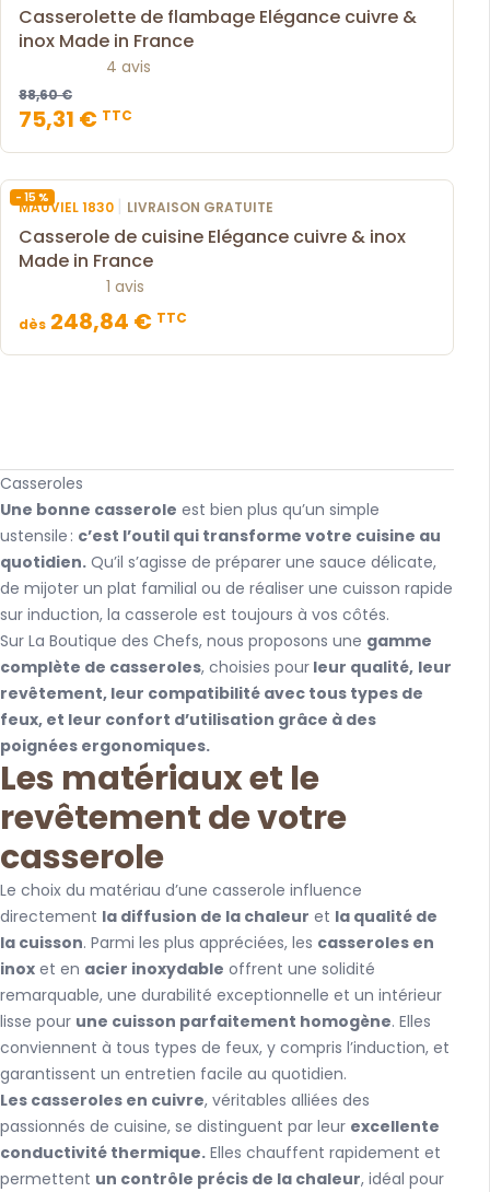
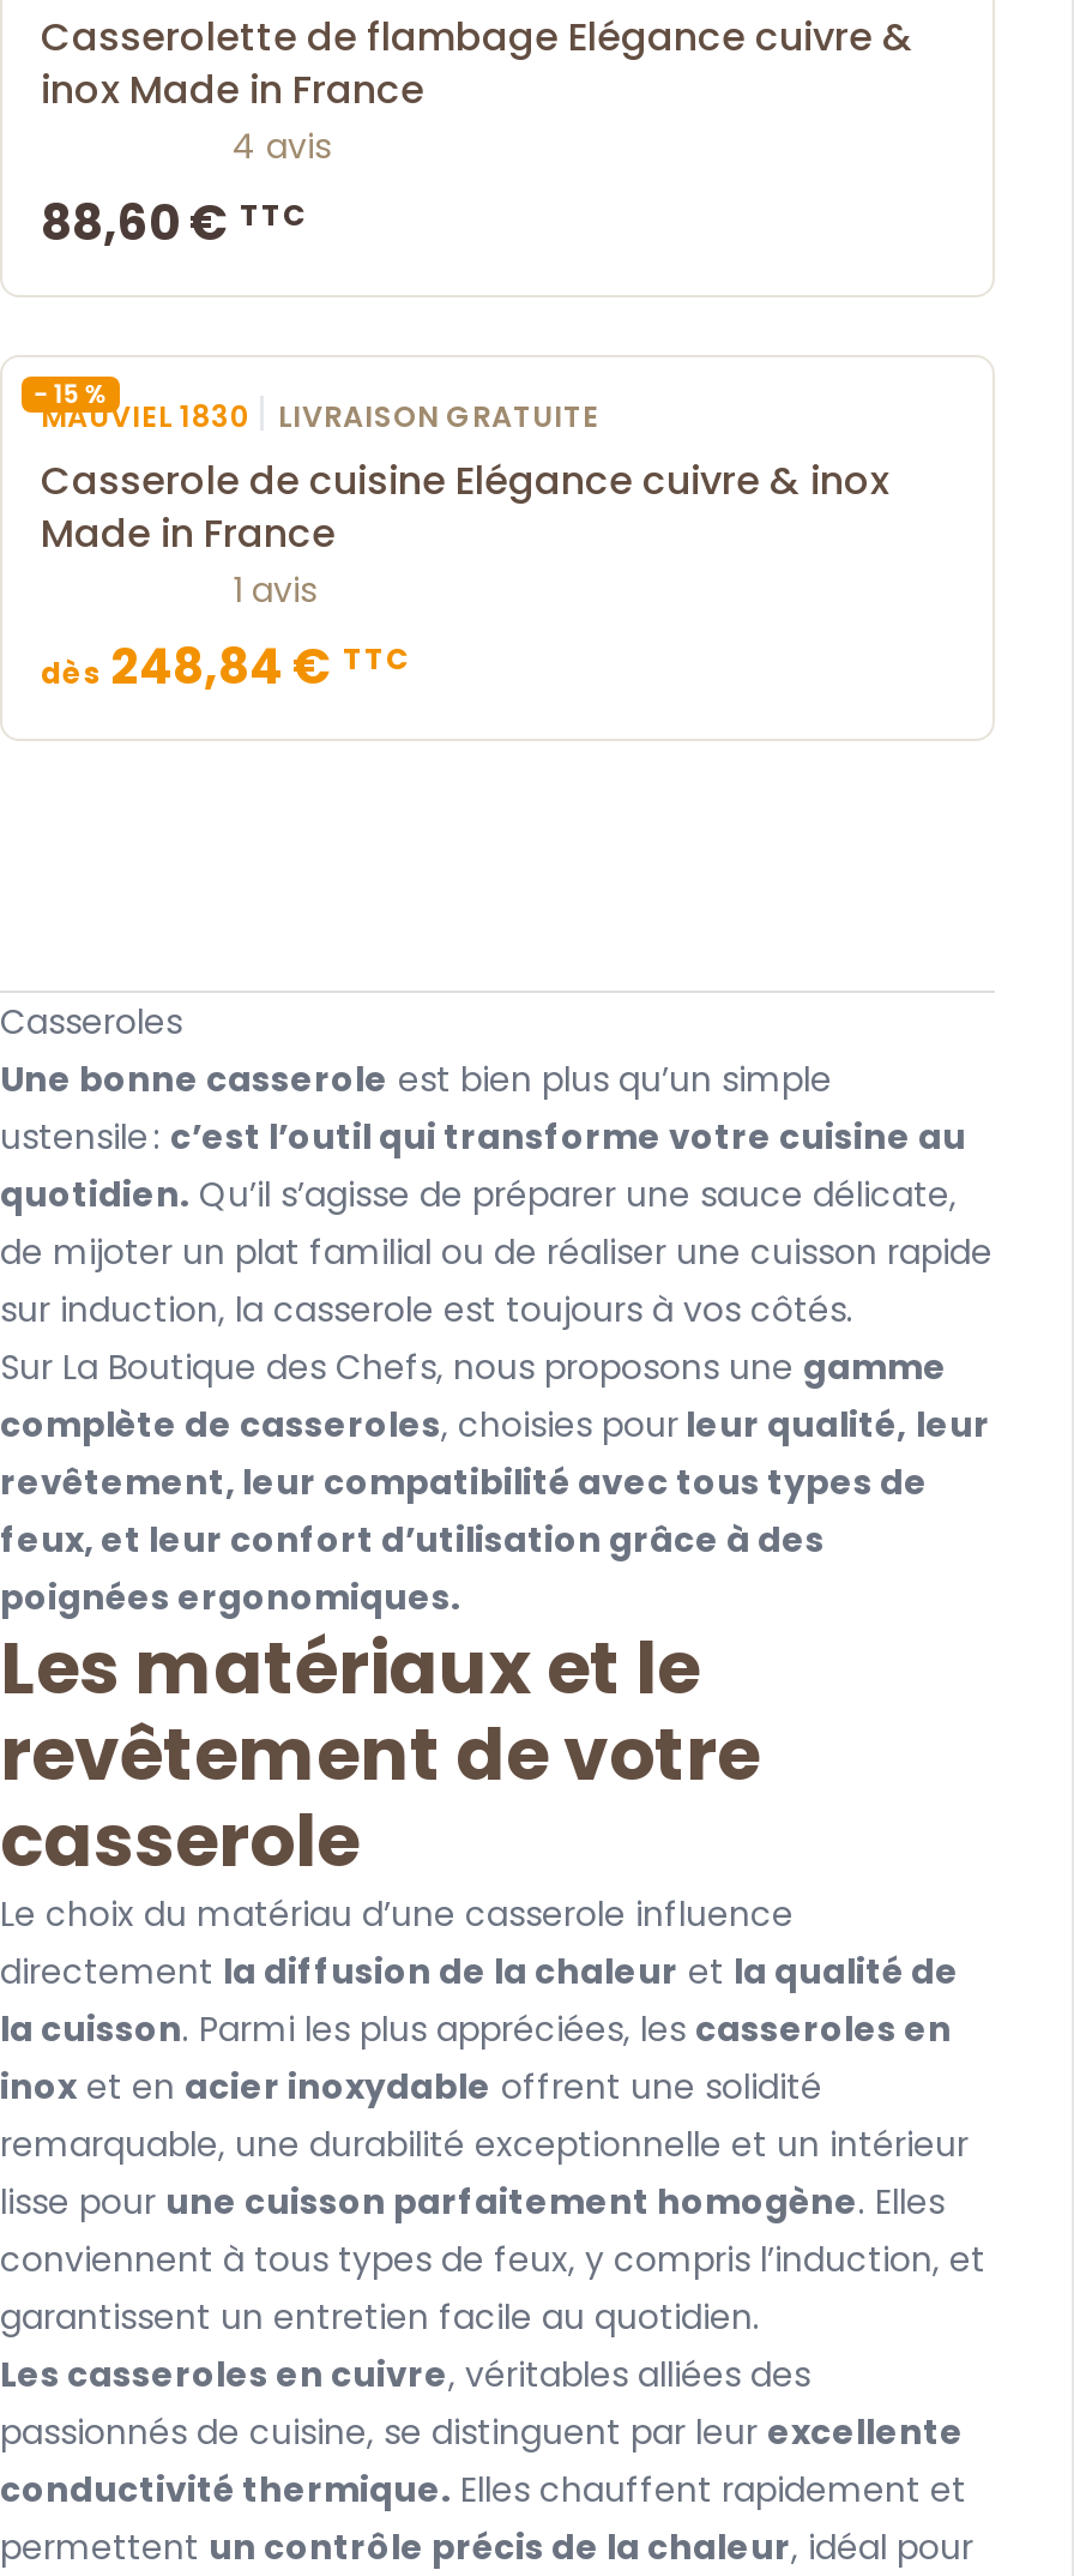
[19,85,132,135] 88,60 € | 75,31 €TTC -> [41,189,307,257] 88,60 €TTC

